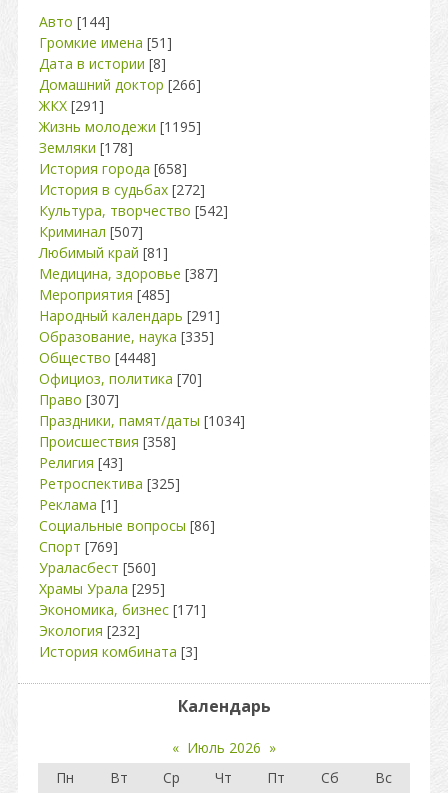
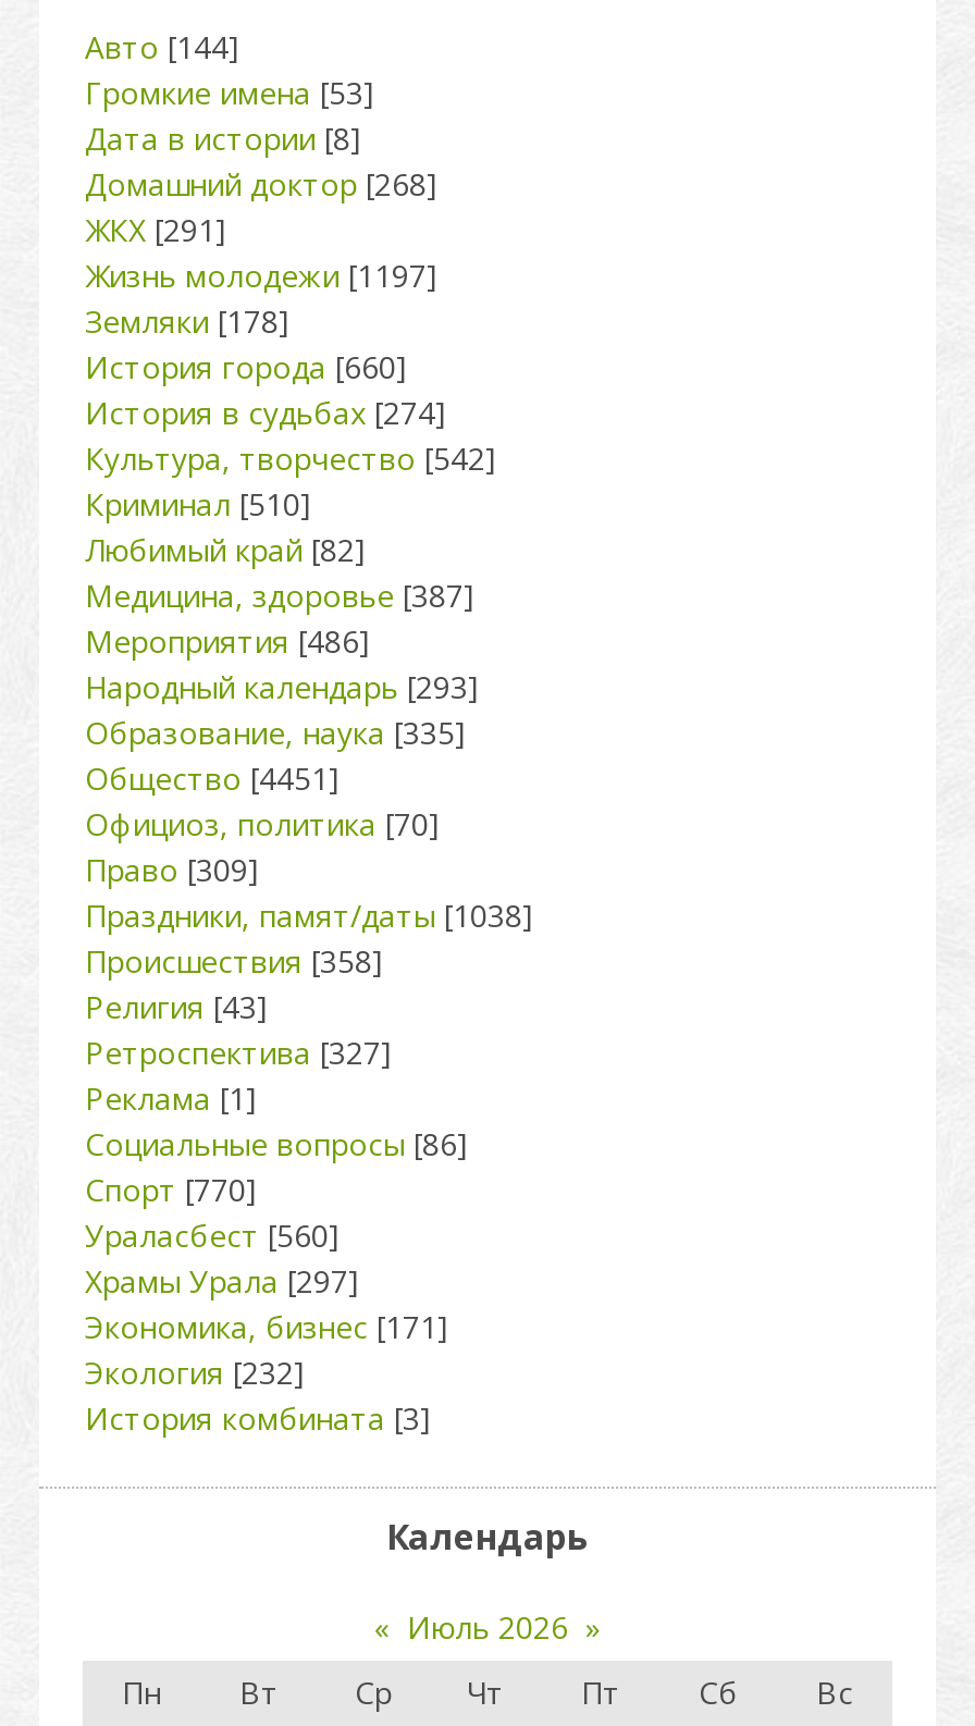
[39,33,172,52] Громкие имена [51] -> [85,72,374,113] Громкие имена [53]
[39,75,201,94] Домашний доктор [266] -> [85,163,437,205] Домашний доктор [268]
[39,117,201,136] Жизнь молодежи [1195] -> [85,255,437,296] Жизнь молодежи [1197]
[39,159,187,178] История города [658] -> [85,346,407,387] История города [660]
[39,180,205,199] История в судьбах [272] -> [85,392,446,433] История в судьбах [274]
[39,222,143,241] Криминал [507] -> [85,483,311,525] Криминал [510]
[39,243,168,262] Любимый край [81] -> [85,529,366,570] Любимый край [82]
[39,285,170,304] Мероприятия [485] -> [85,620,370,662] Мероприятия [486]
[39,306,220,325] Народный календарь [291] -> [85,666,479,707] Народный календарь [293]
[39,348,156,367] Общество [4448] -> [85,757,340,799] Общество [4451]
[39,390,119,409] Право [307] -> [85,849,259,890] Право [309]
[39,411,245,430] Праздники, памят/даты [1034] -> [85,895,533,936] Праздники, памят/даты [1038]
[39,474,180,493] Ретроспектива [325] -> [85,1032,392,1073] Ретроспектива [327]
[39,537,118,556] Спорт [769] -> [85,1169,257,1210] Спорт [770]
[39,579,165,598] Храмы Урала [295] -> [85,1260,359,1302] Храмы Урала [297]

